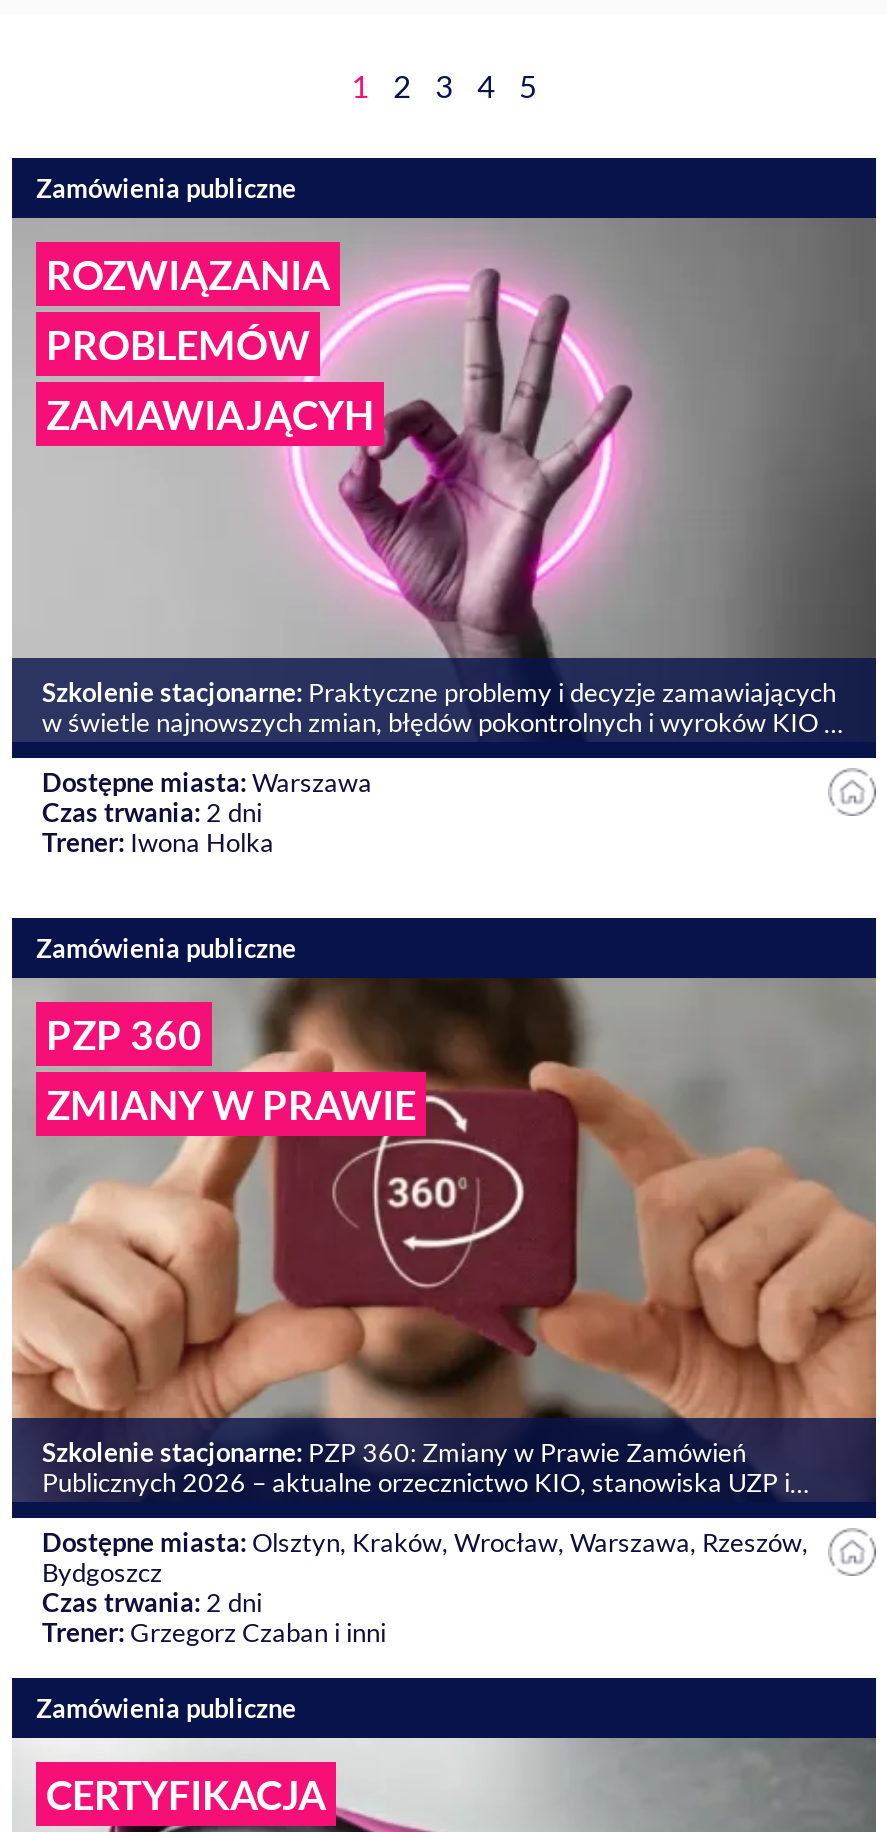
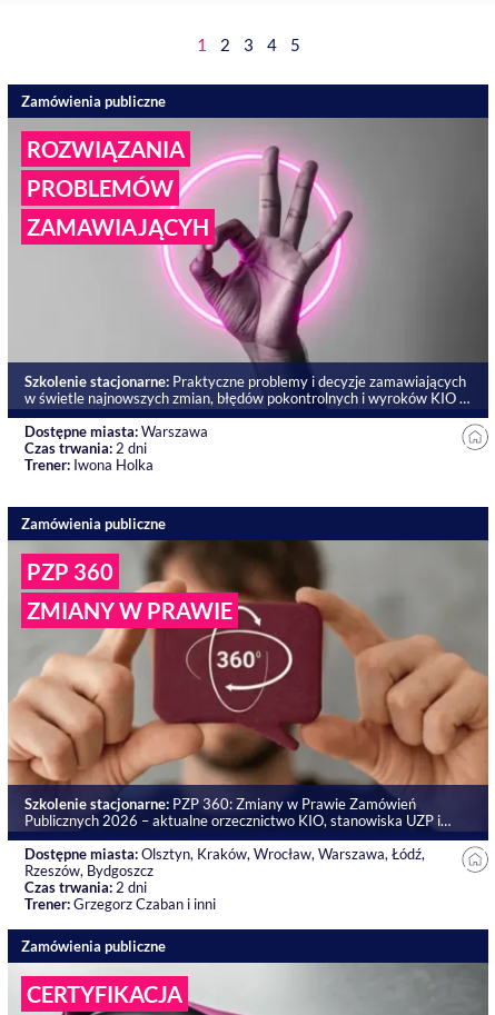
[42,1527,808,1589] Dostępne miasta: Olsztyn, Kraków, Wrocław, Warszawa, Rzeszów, | Bydgoszcz -> [24,845,425,880] Dostępne miasta: Olsztyn, Kraków, Wrocław, Warszawa, Łódź, | Rzeszów, Bydgoszcz

